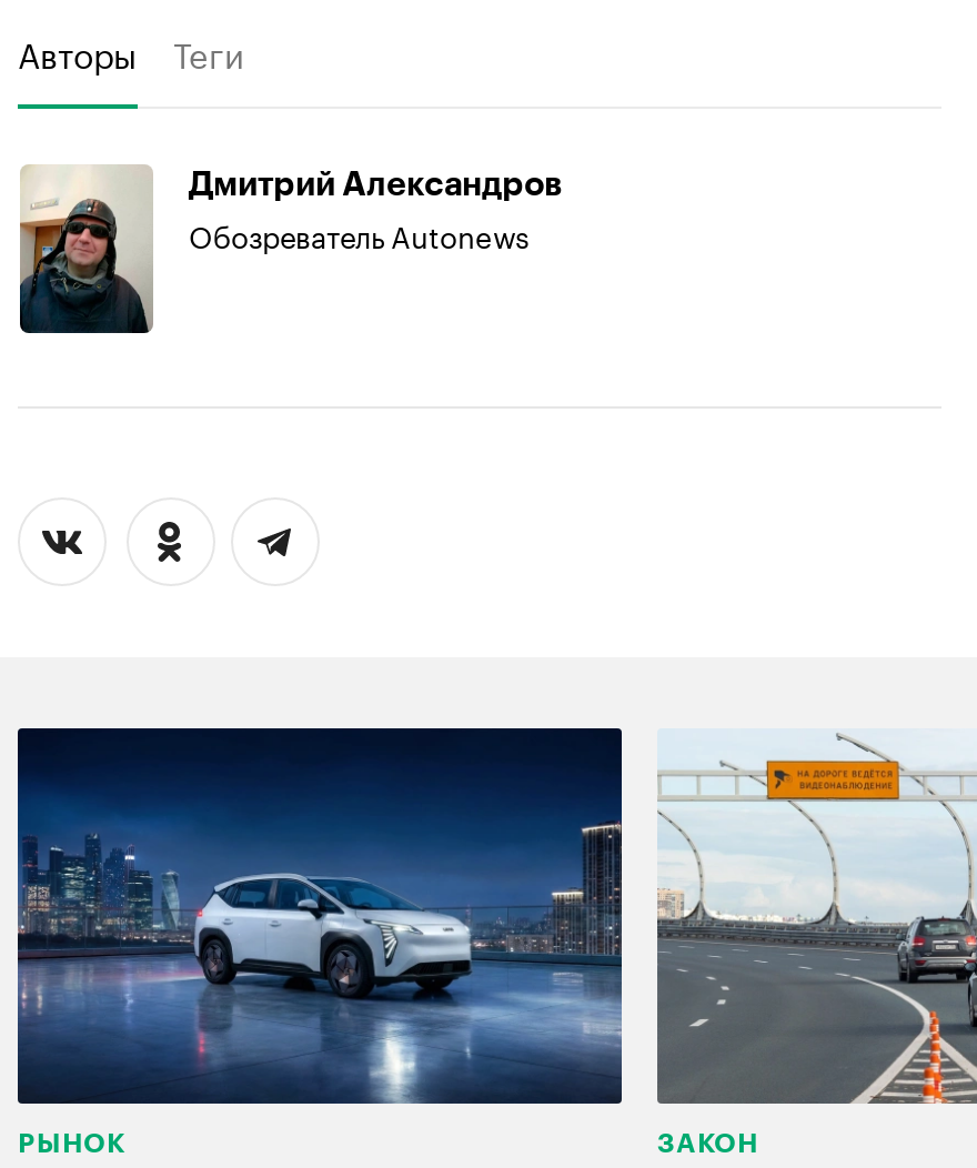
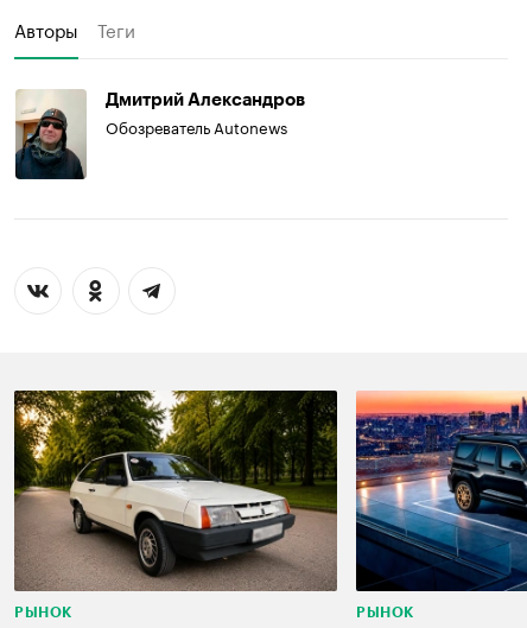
[16,726,758,1158] [image] | ЗАКОН -> [13,389,414,620] [image] | РЫНОК
[655,731,970,1106] [image] -> [355,391,523,592] [image]

